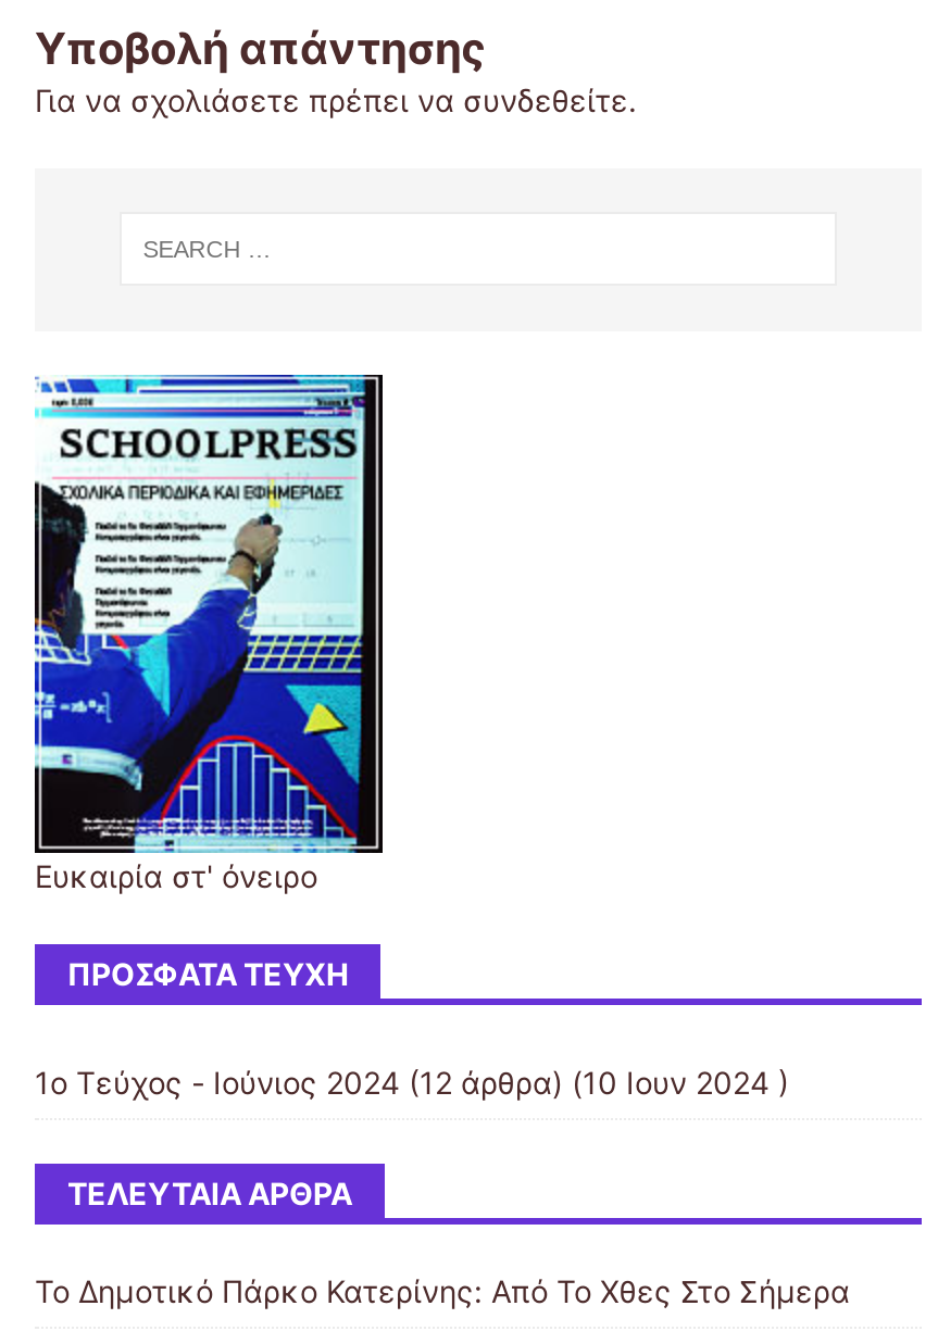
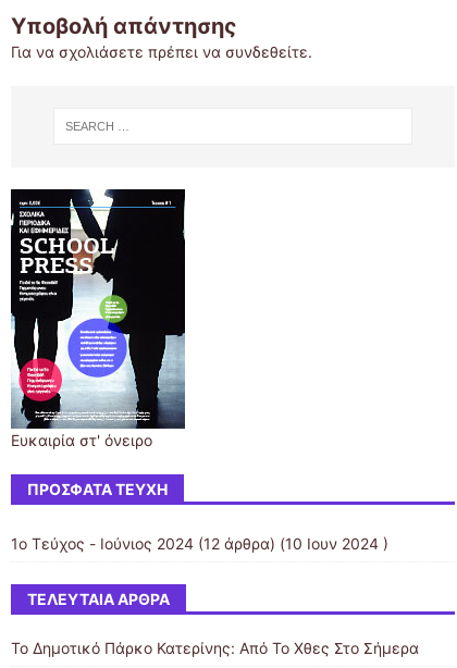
[33,373,385,855] [image] -> [10,188,186,430] [image]

